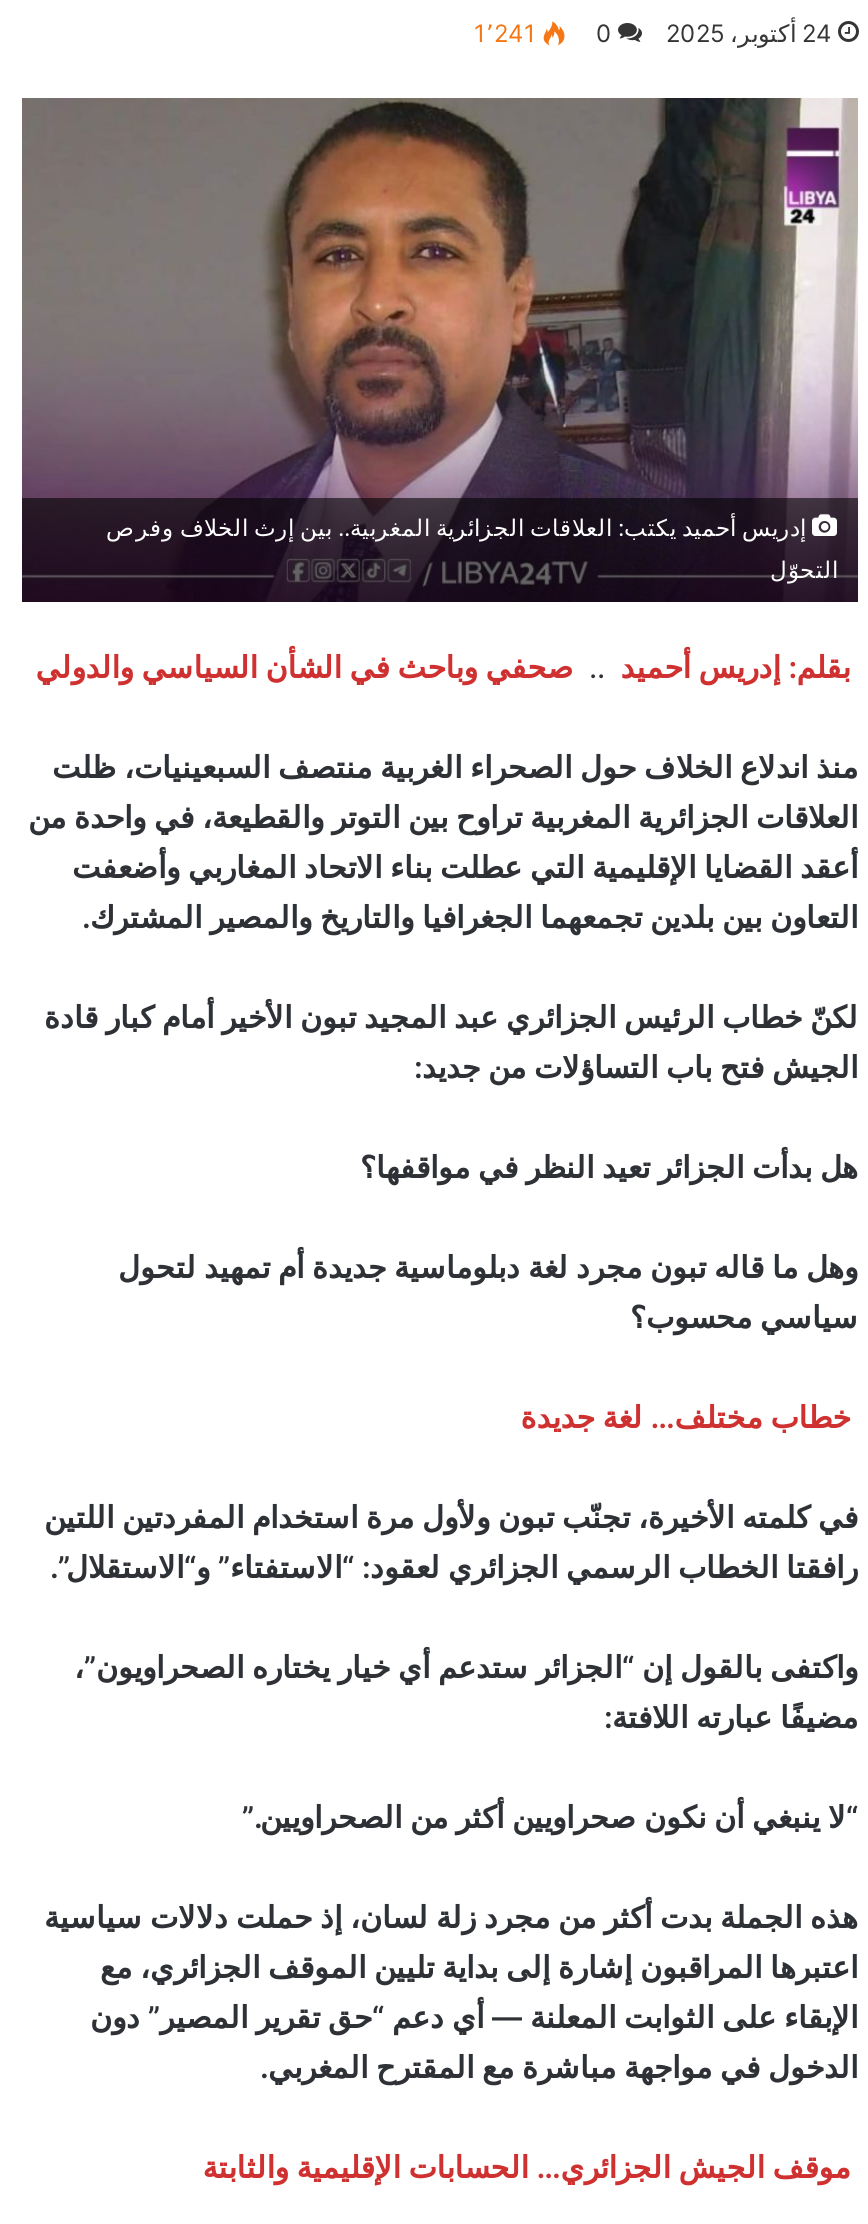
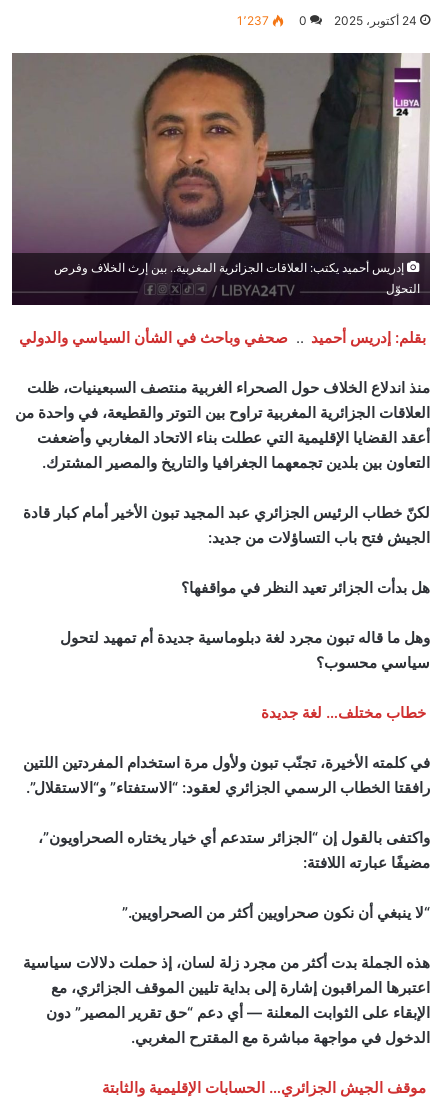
[474,18,612,48] 1٬241 0 -> [237,13,307,28] 1٬237 0

